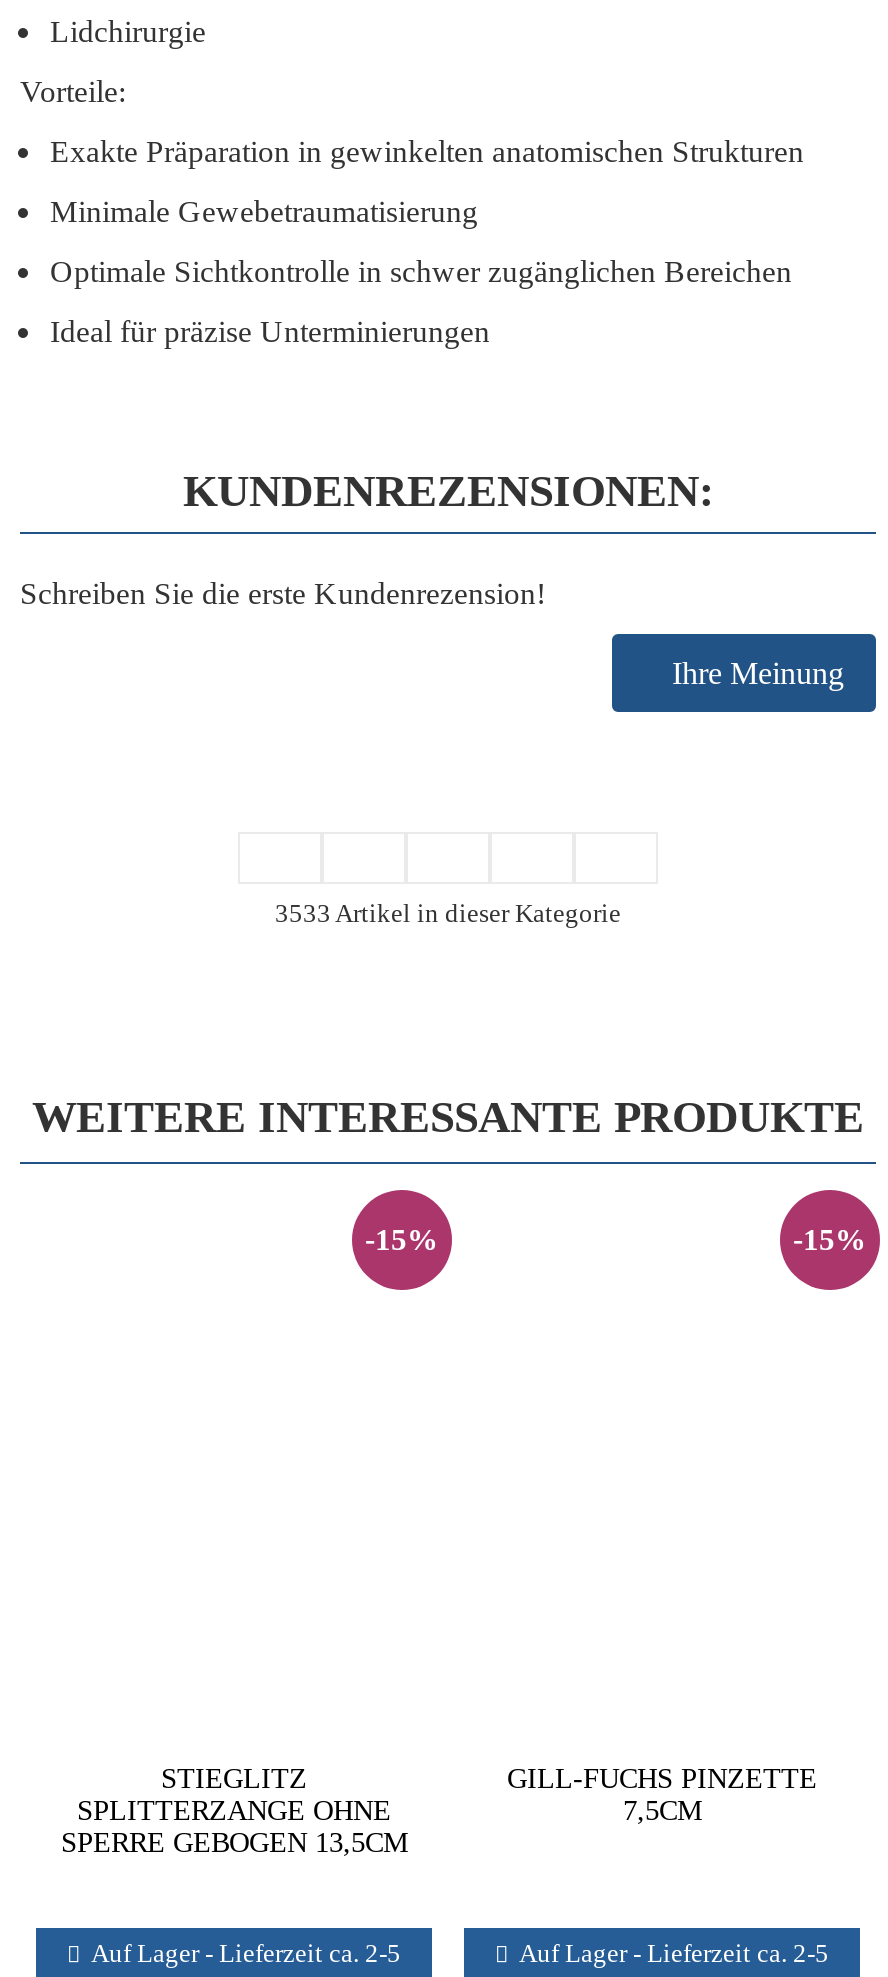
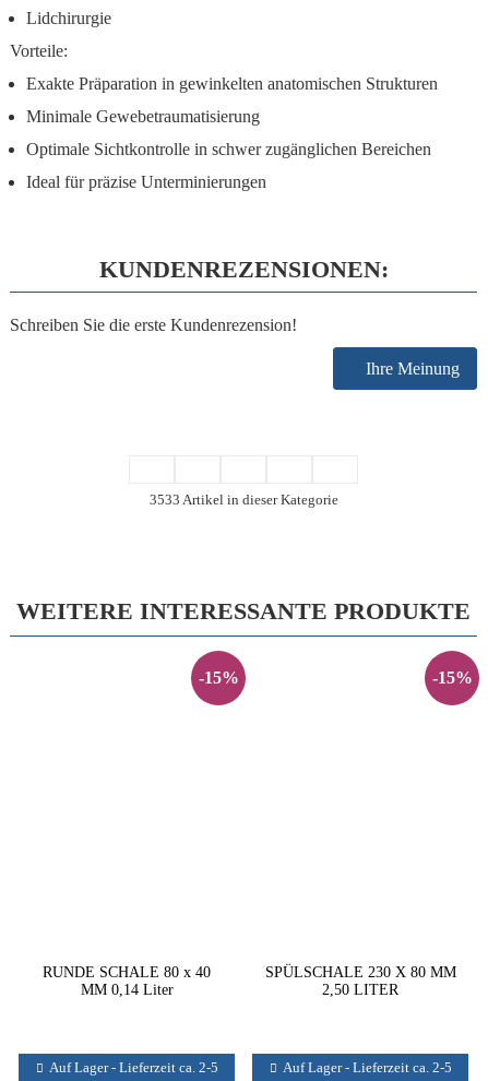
[61,1762,407,1858] STIEGLITZ | SPLITTERZANGE OHNE | SPERRE GEBOGEN 13,5CM -> [43,963,211,998] RUNDE SCHALE 80 x 40 | MM 0,14 Liter
[507,1762,817,1826] GILL-FUCHS PINZETTE | 7,5CM -> [265,963,456,998] SPÜLSCHALE 230 X 80 MM | 2,50 LITER

